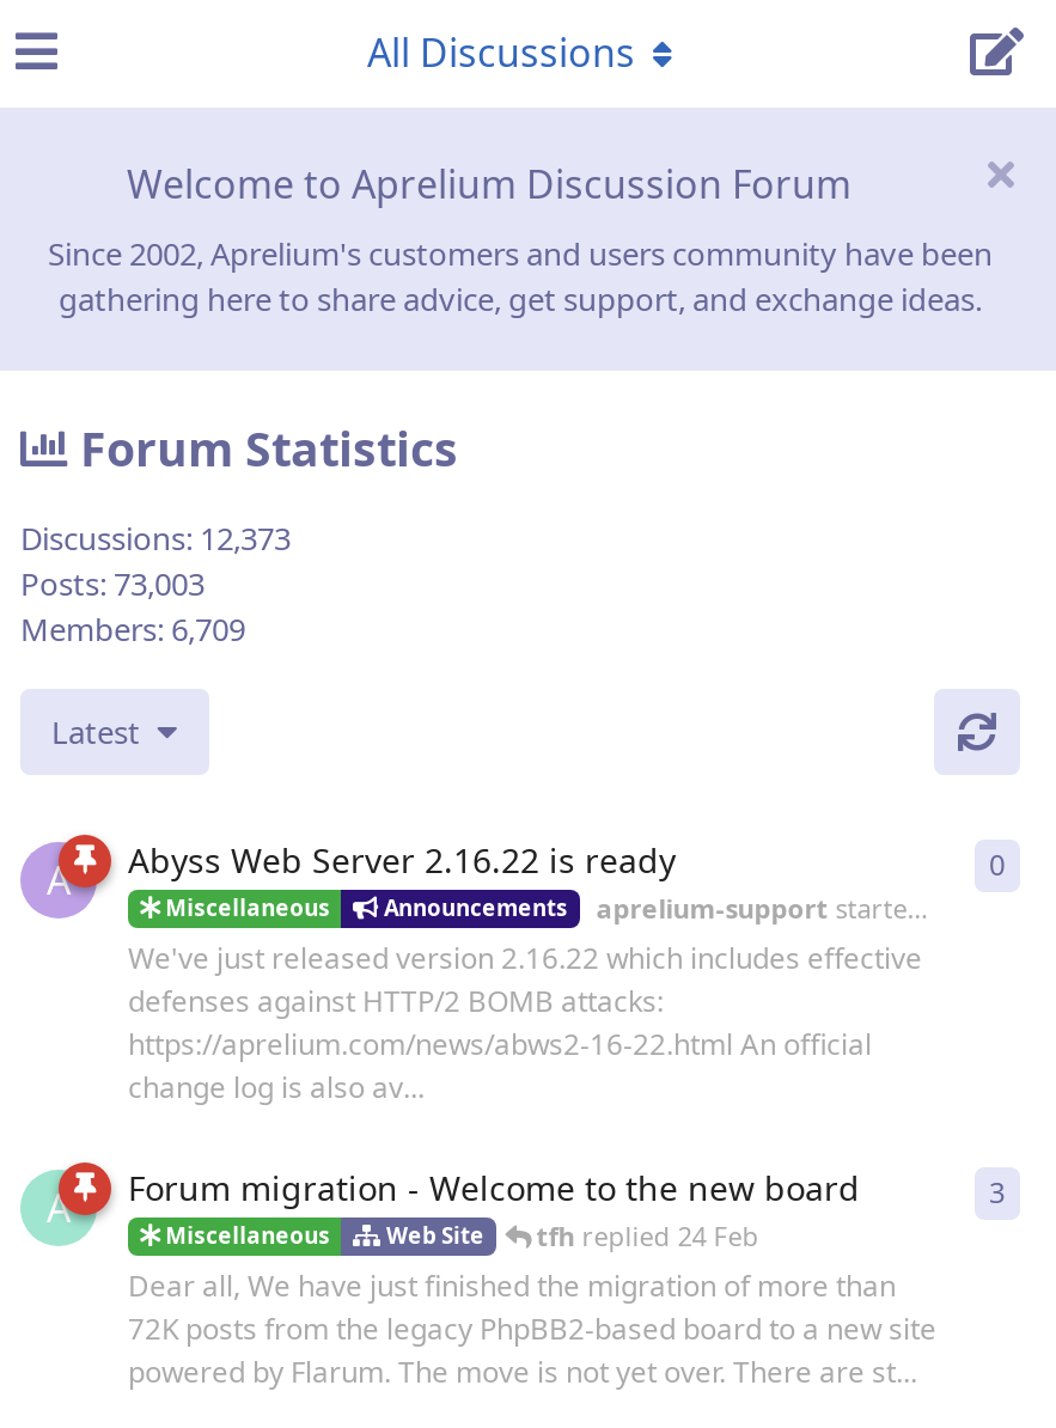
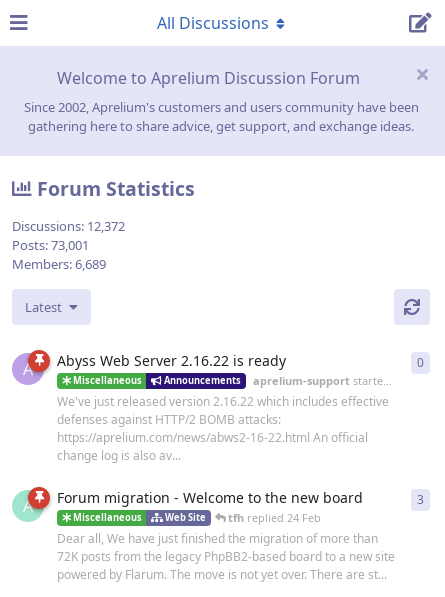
[20,517,291,560] Discussions: 12,373 -> [12,217,125,235] Discussions: 12,372
[20,563,205,606] Posts: 73,003 -> [12,236,89,254] Posts: 73,001
[20,608,245,651] Members: 6,709 -> [12,255,106,273] Members: 6,689

